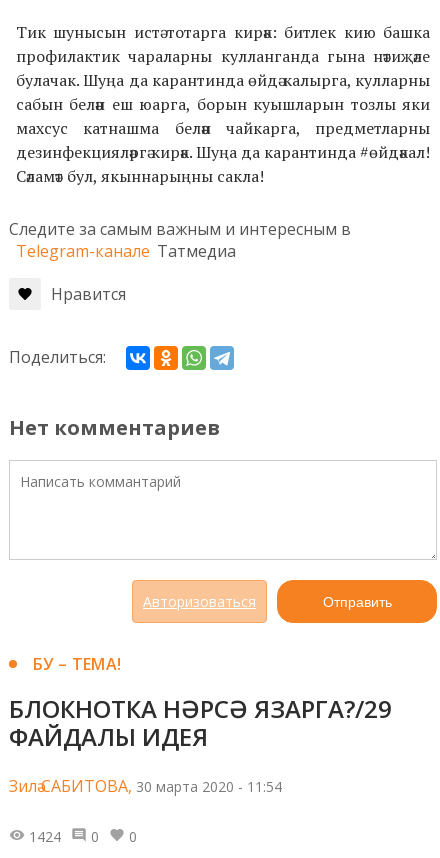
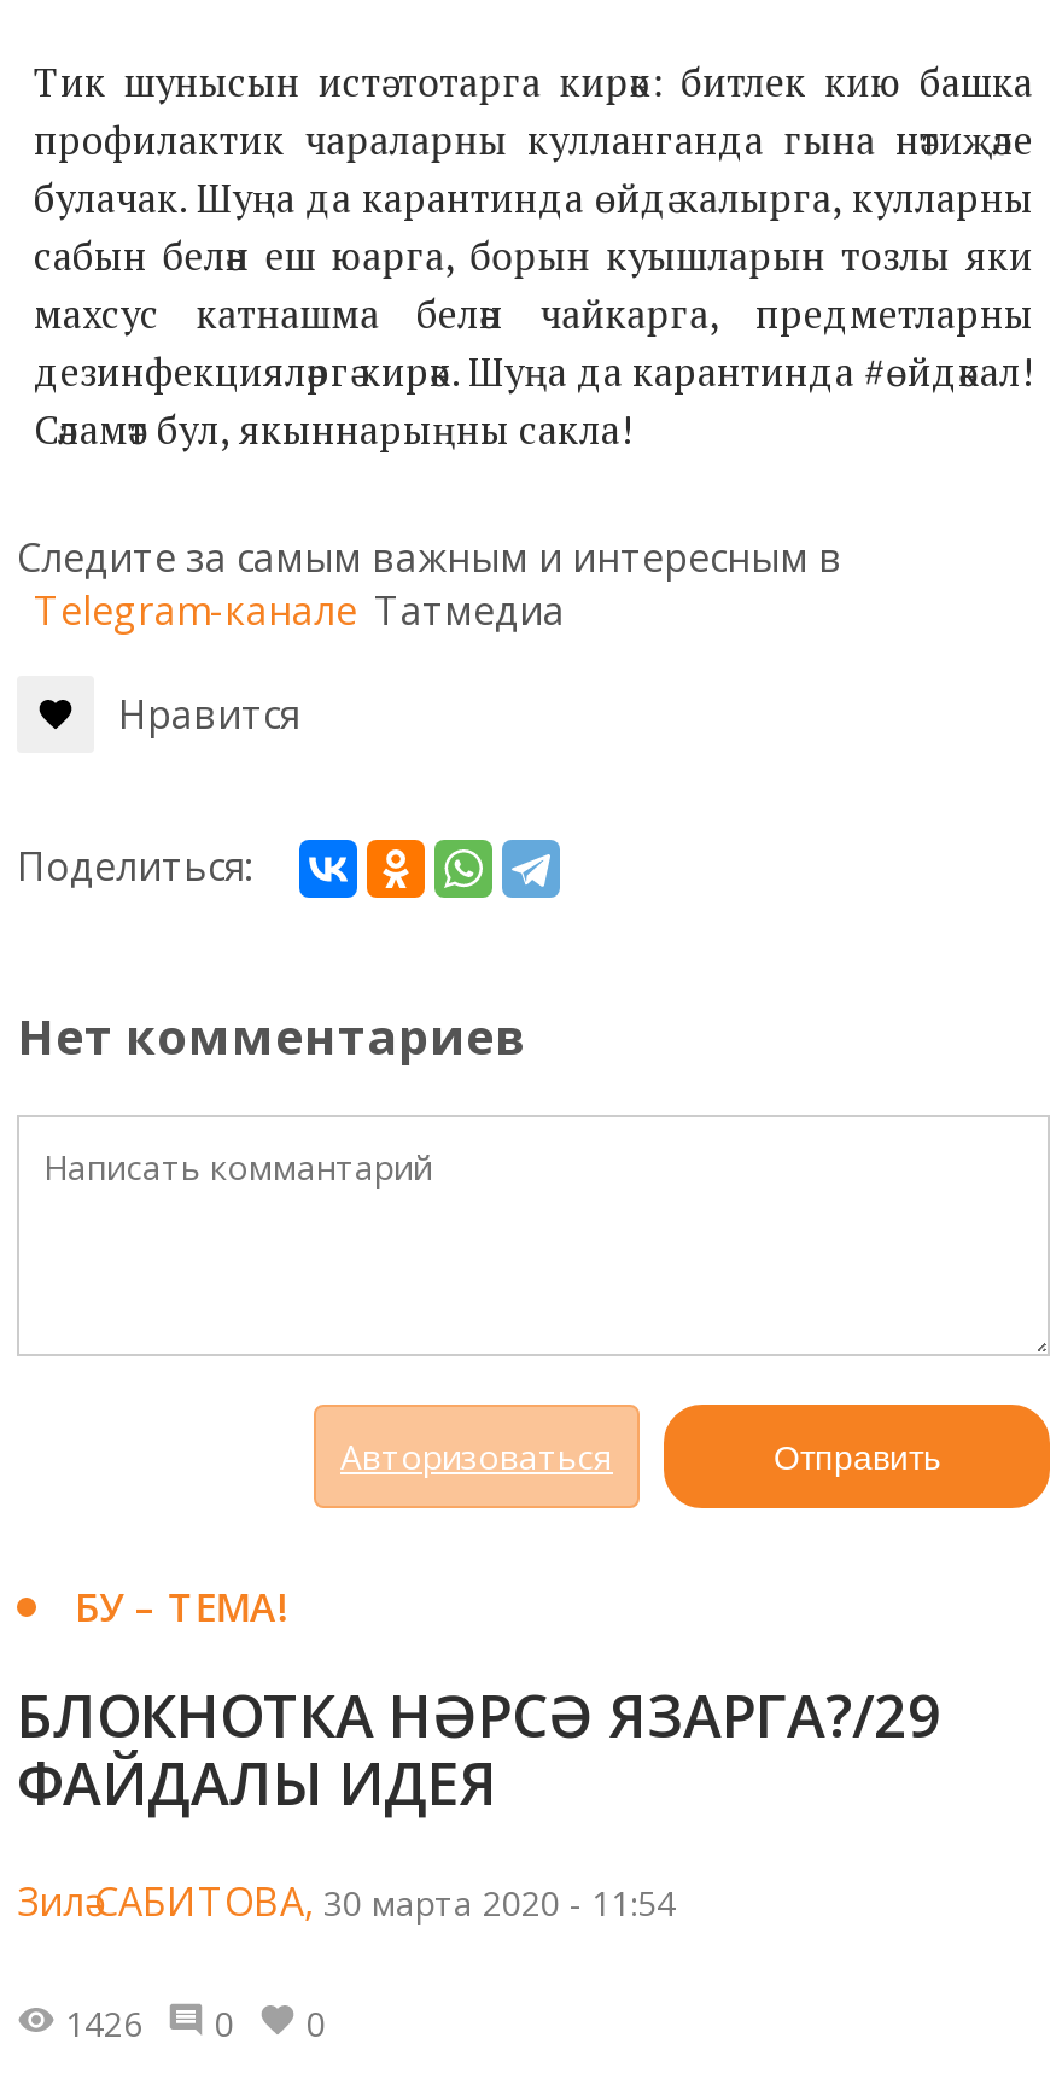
[29,827,137,846] 1424 0 0 -> [65,2001,326,2047] 1426 0 0

